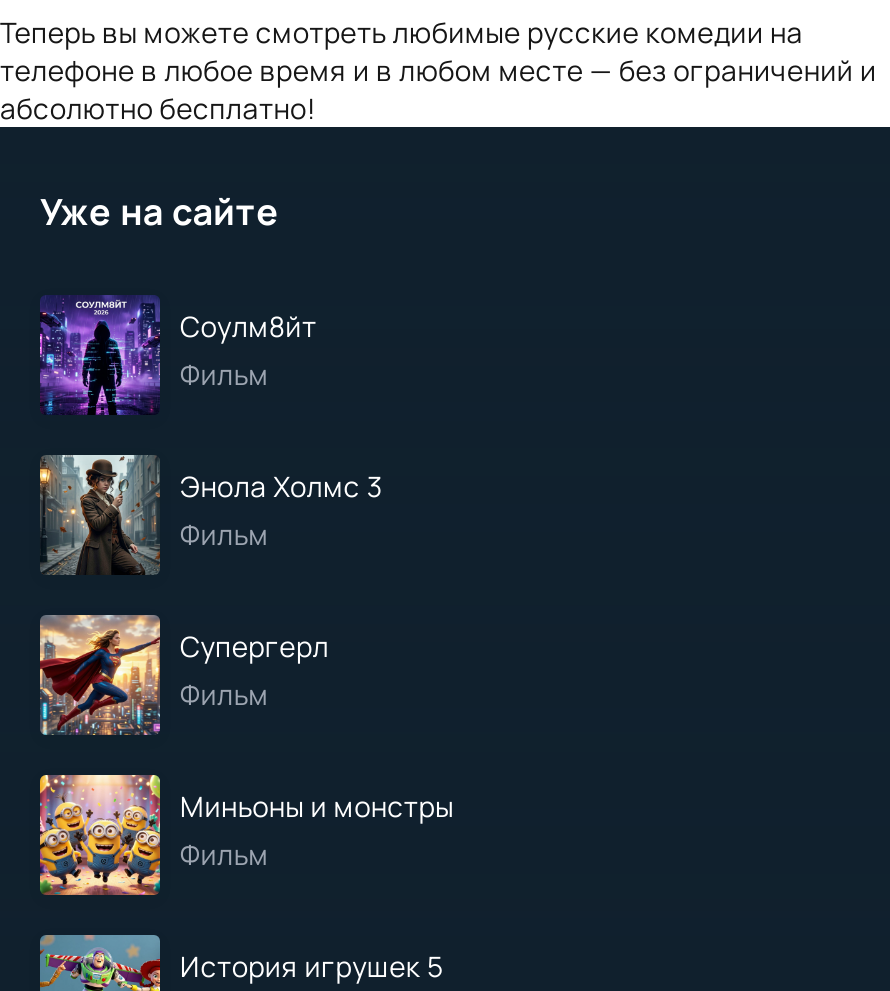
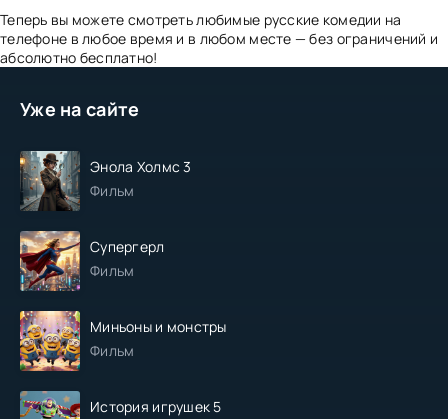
[38,295,316,417] [image] | Соулм8йт | Фильм -> none

